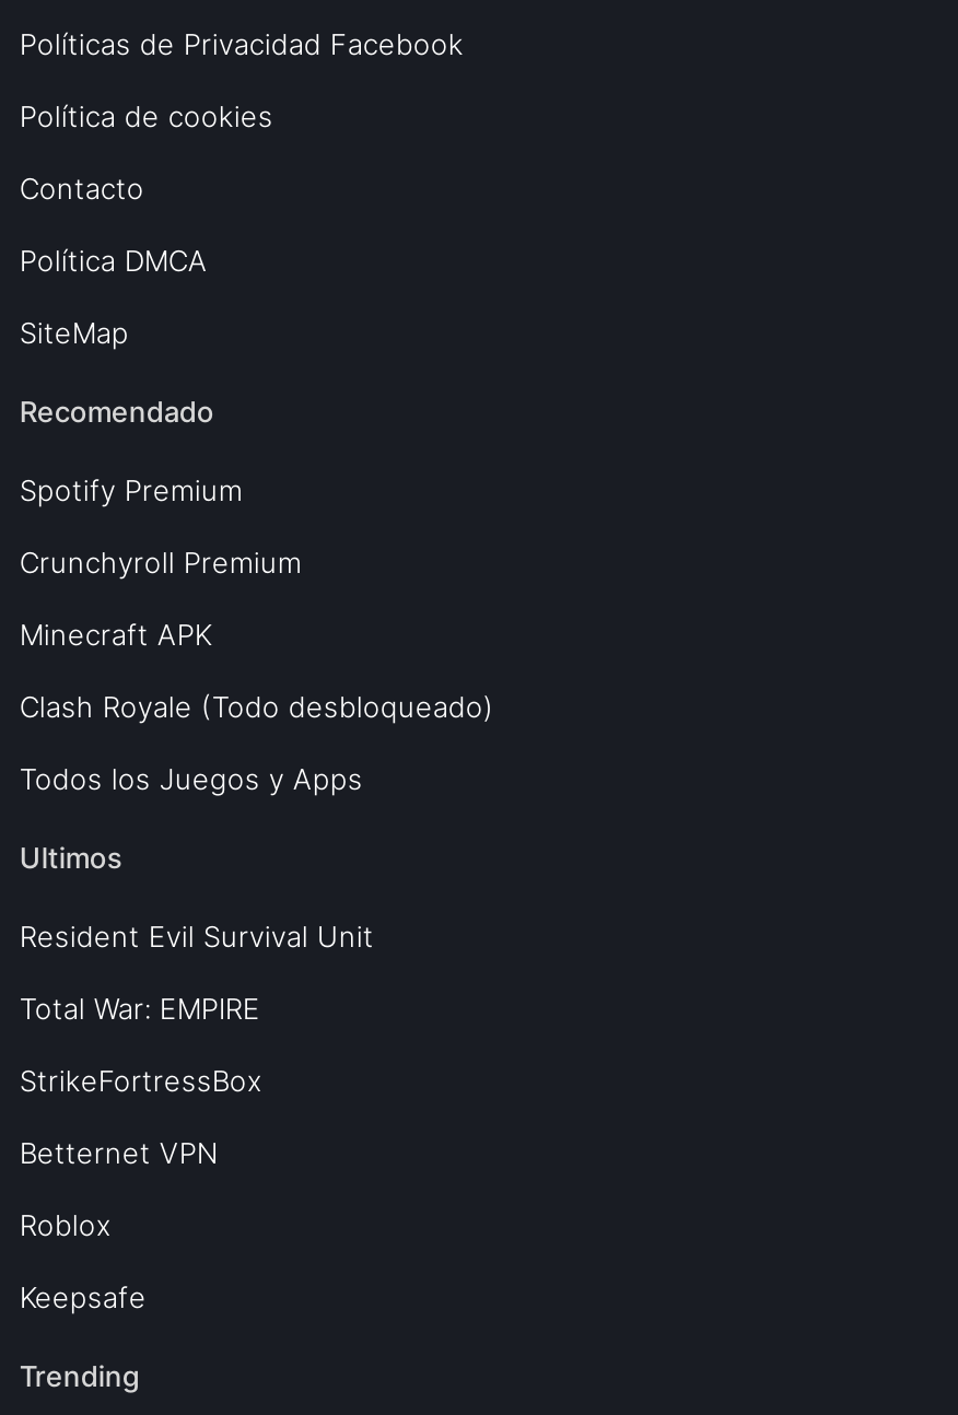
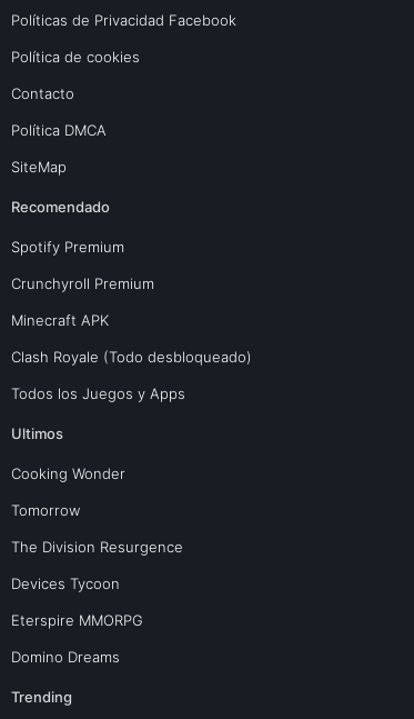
[19,918,374,953] Resident Evil Survival Unit -> [11,464,125,482] Cooking Wonder
[19,990,260,1025] Total War: EMPIRE -> [11,501,80,519] Tomorrow
[19,1063,262,1098] StrikeFortressBox -> [11,538,183,556] The Division Resurgence
[19,1135,219,1170] Betternet VPN -> [11,574,120,592] Devices Tycoon
[19,1207,111,1242] Roblox -> [11,611,143,629] Eterspire MMORPG
[19,1279,146,1314] Keepsafe -> [11,648,120,666] Domino Dreams

